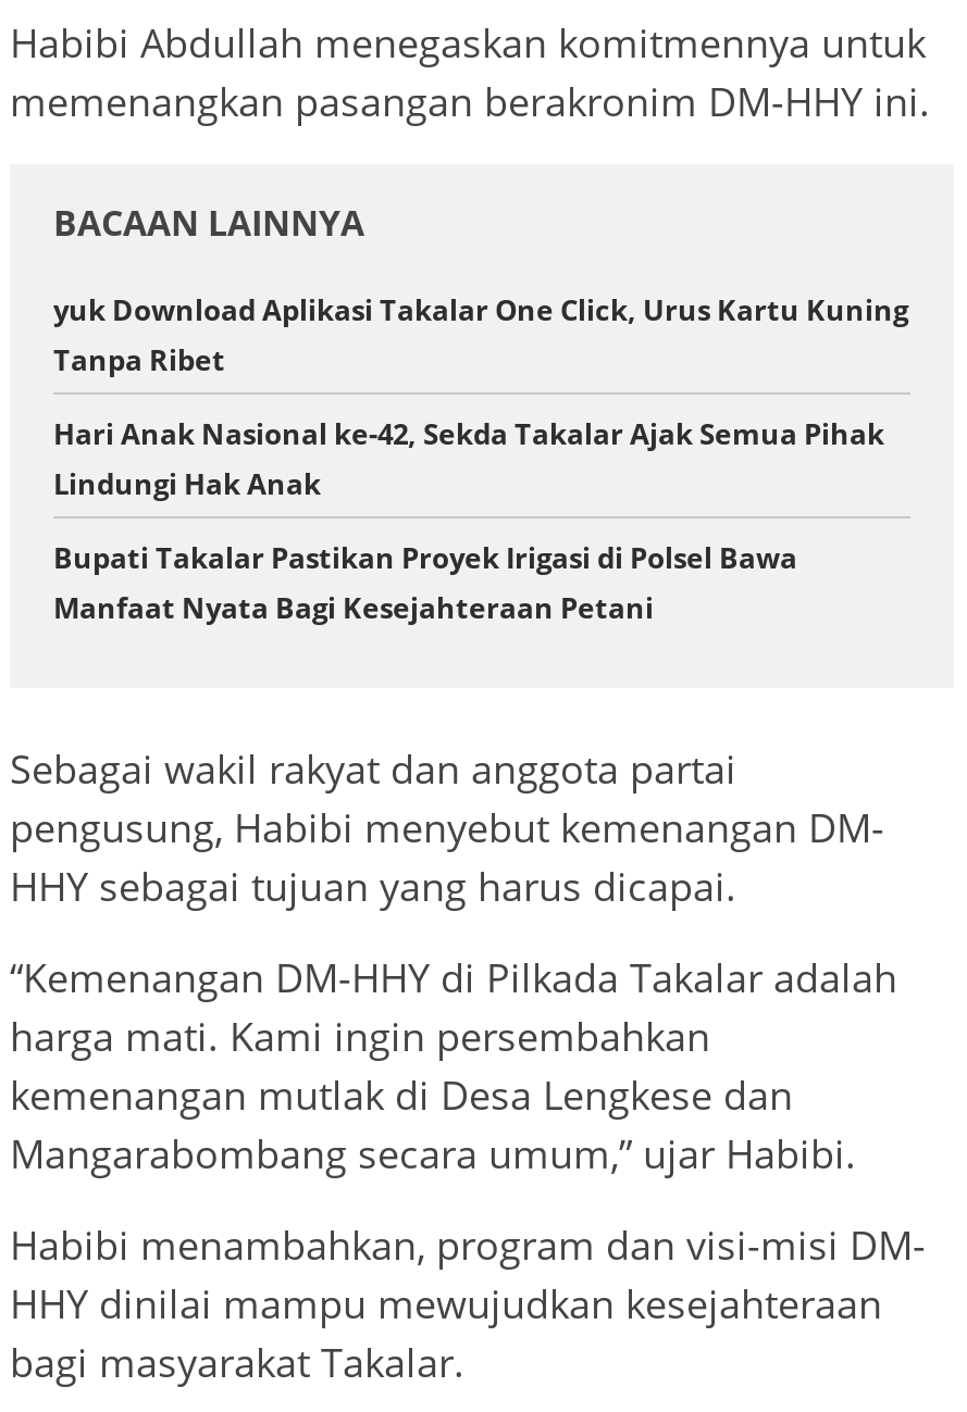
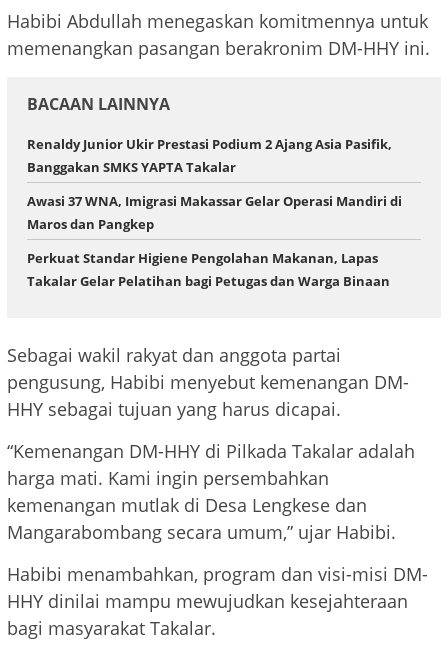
[53,291,908,380] yuk Download Aplikasi Takalar One Click, Urus Kartu Kuning | Tanpa Ribet -> [27,135,392,176] Renaldy Junior Ukir Prestasi Podium 2 Ajang Asia Pasifik, | Banggakan SMKS YAPTA Takalar
[53,415,884,504] Hari Anak Nasional ke-42, Sekda Takalar Ajak Semua Pihak | Lindungi Hak Anak -> [27,192,402,233] Awasi 37 WNA, Imigrasi Makassar Gelar Operasi Mandiri di | Maros dan Pangkep
[53,538,797,628] Bupati Takalar Pastikan Proyek Irigasi di Polsel Bawa | Manfaat Nyata Bagi Kesejahteraan Petani -> [27,249,390,290] Perkuat Standar Higiene Pengolahan Makanan, Lapas | Takalar Gelar Pelatihan bagi Petugas dan Warga Binaan

